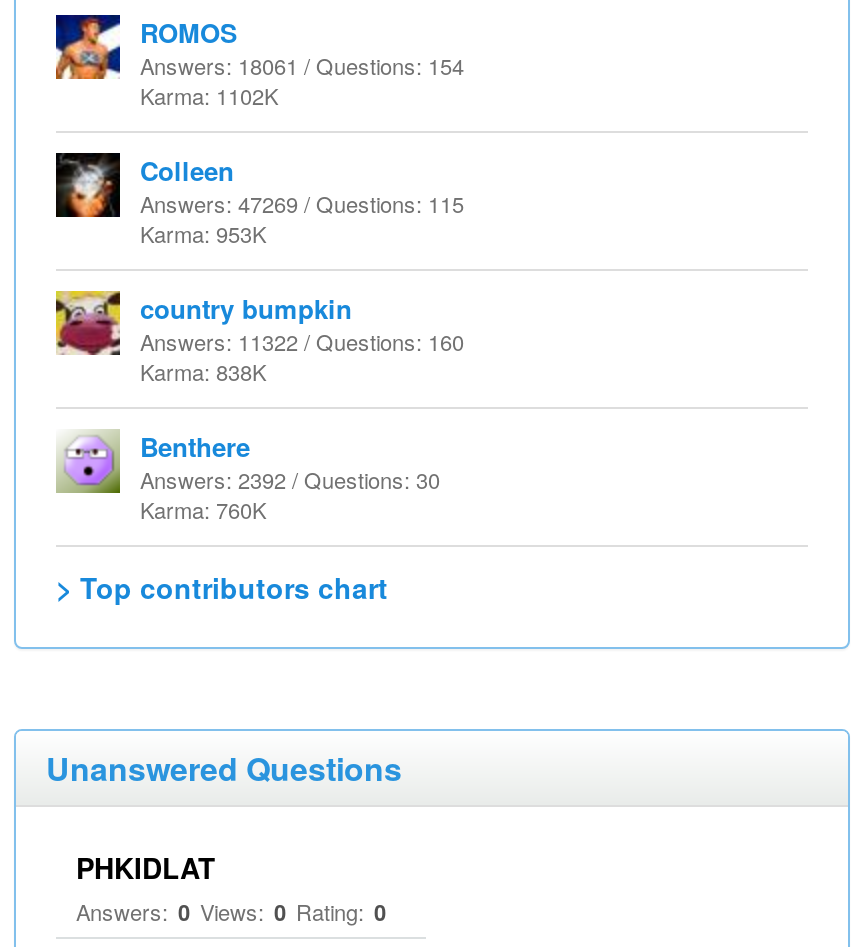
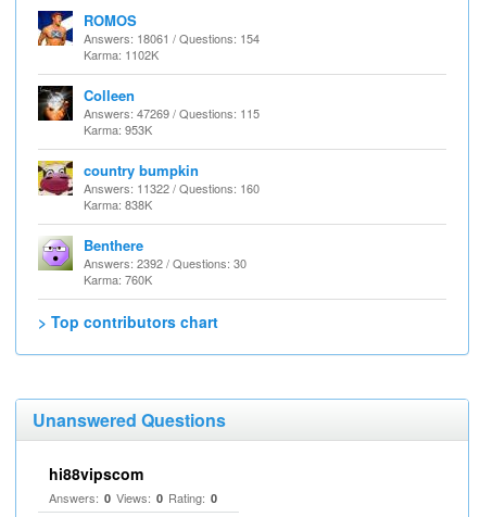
[76,847,216,887] PHKIDLAT -> [49,463,143,484] hi88vipscom

